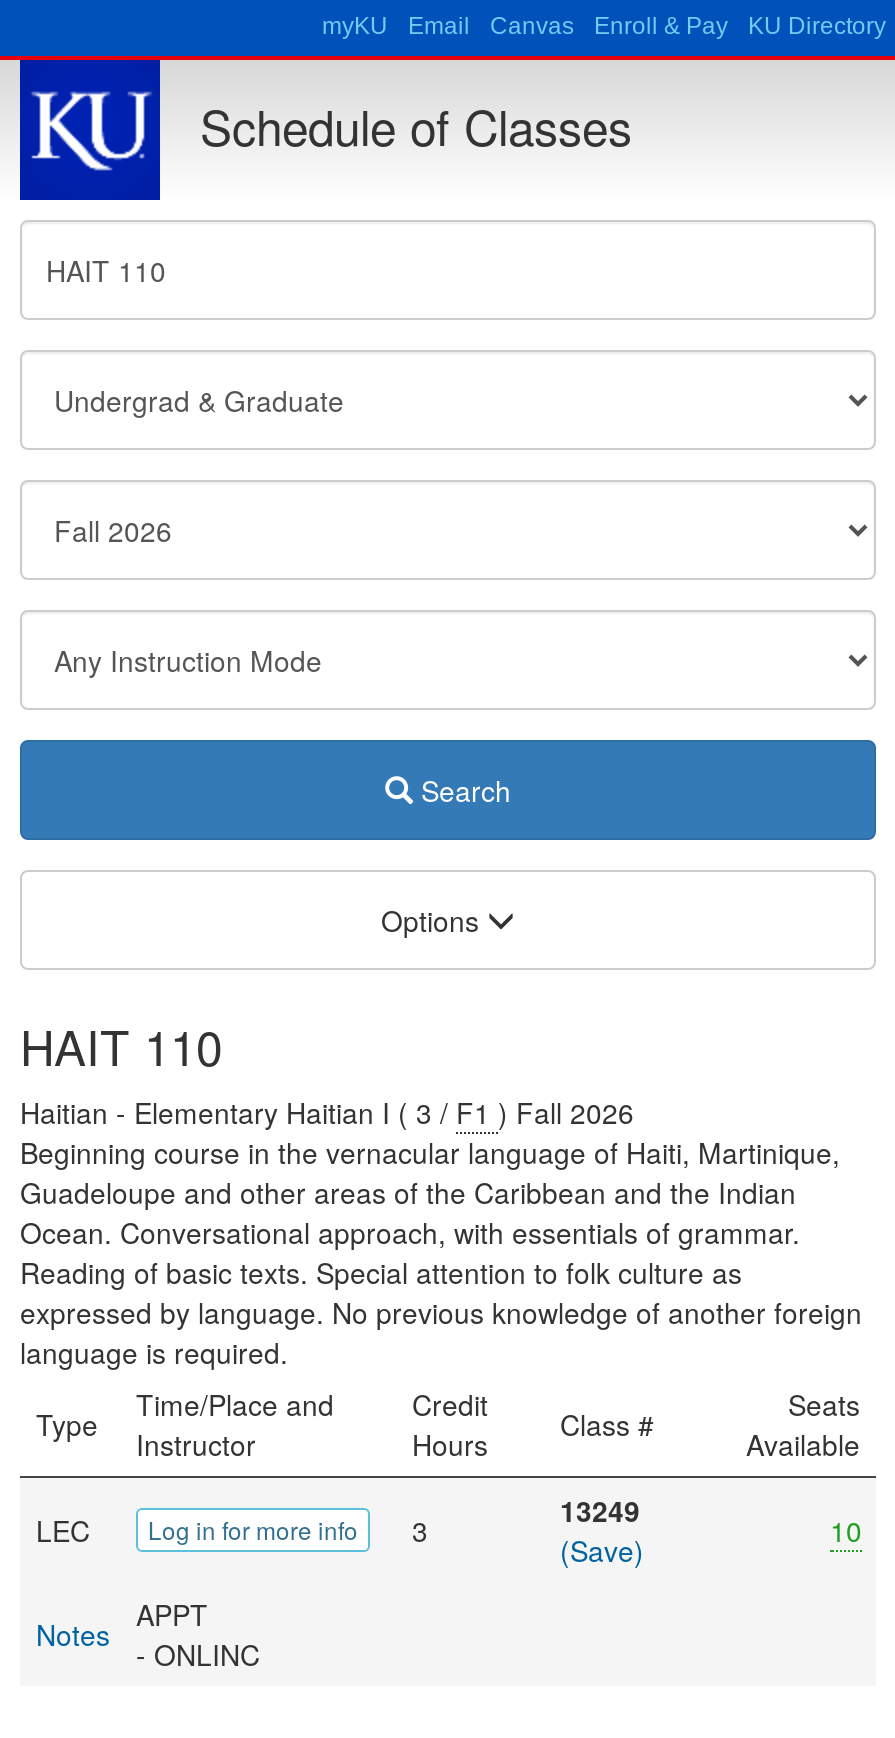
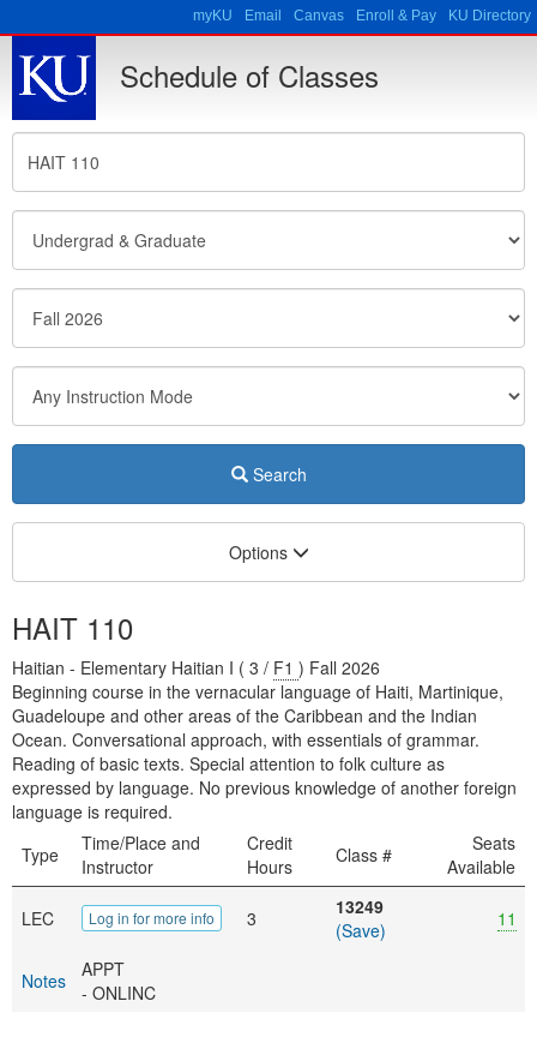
[830,1510,862,1550] 10 -> [497,906,517,930] 11

